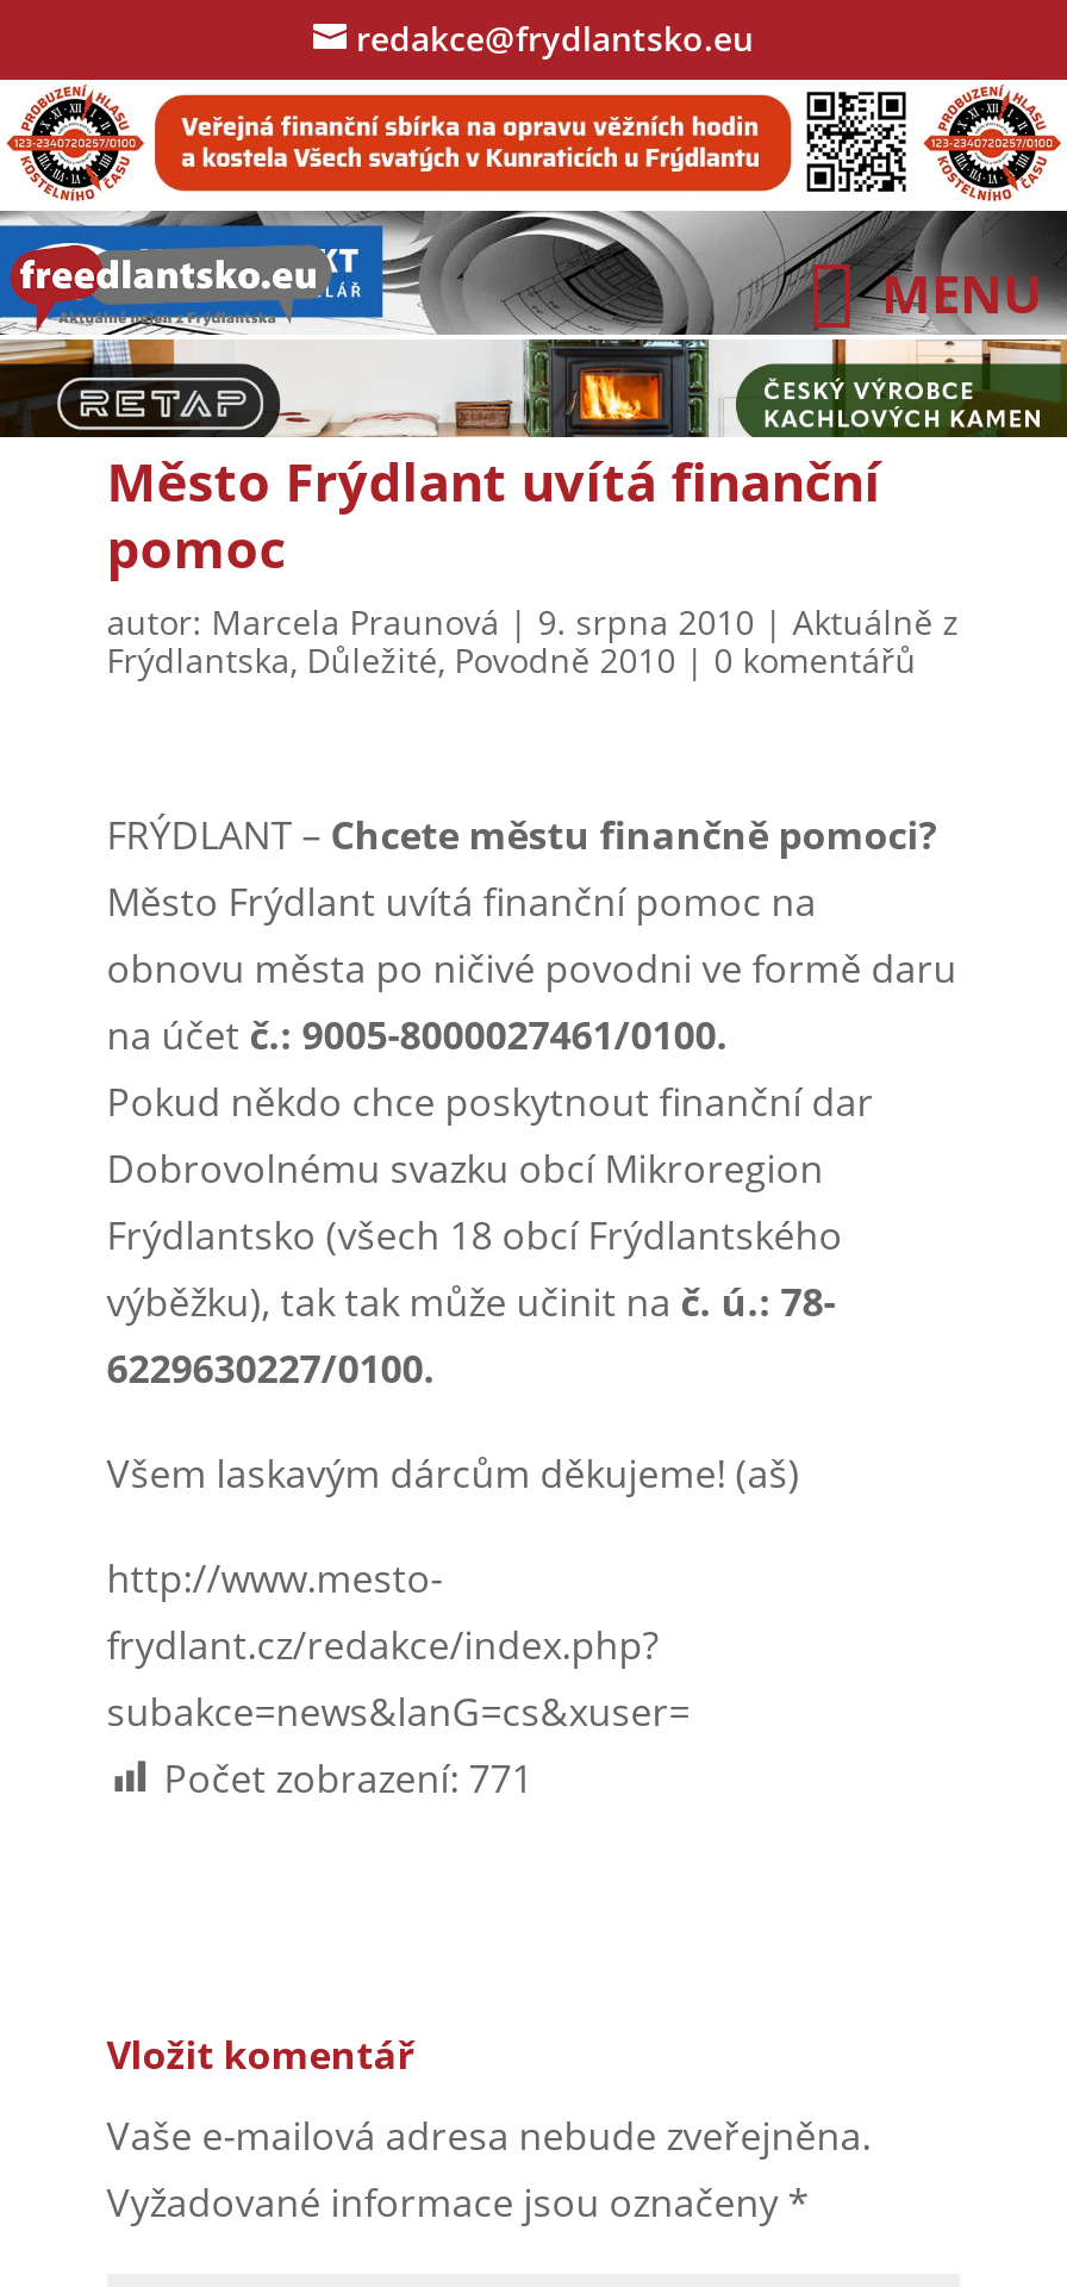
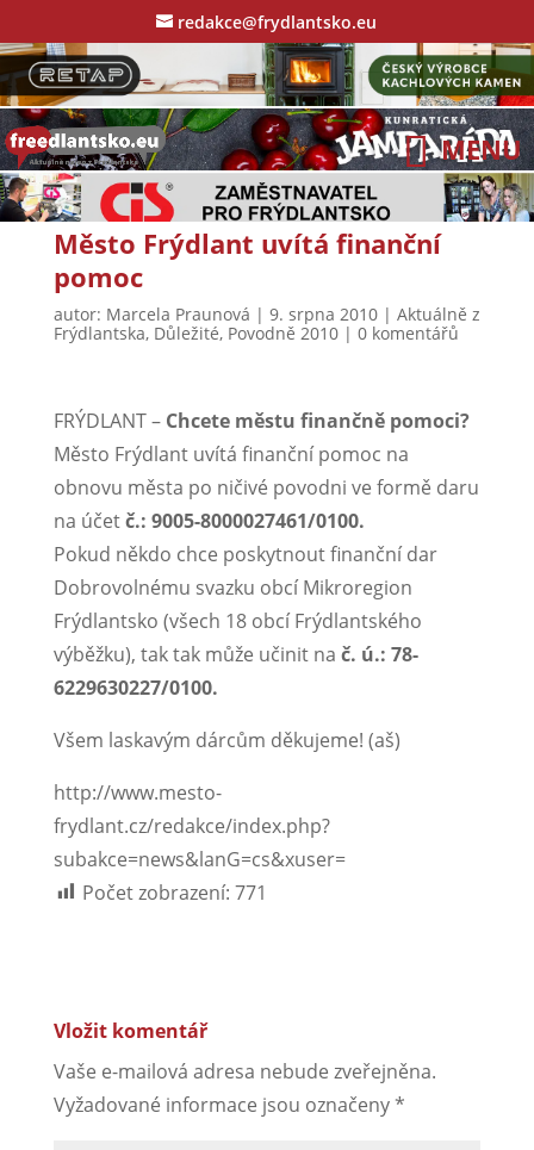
[7,77,1060,440] [image] -> [4,42,530,223] [image]

